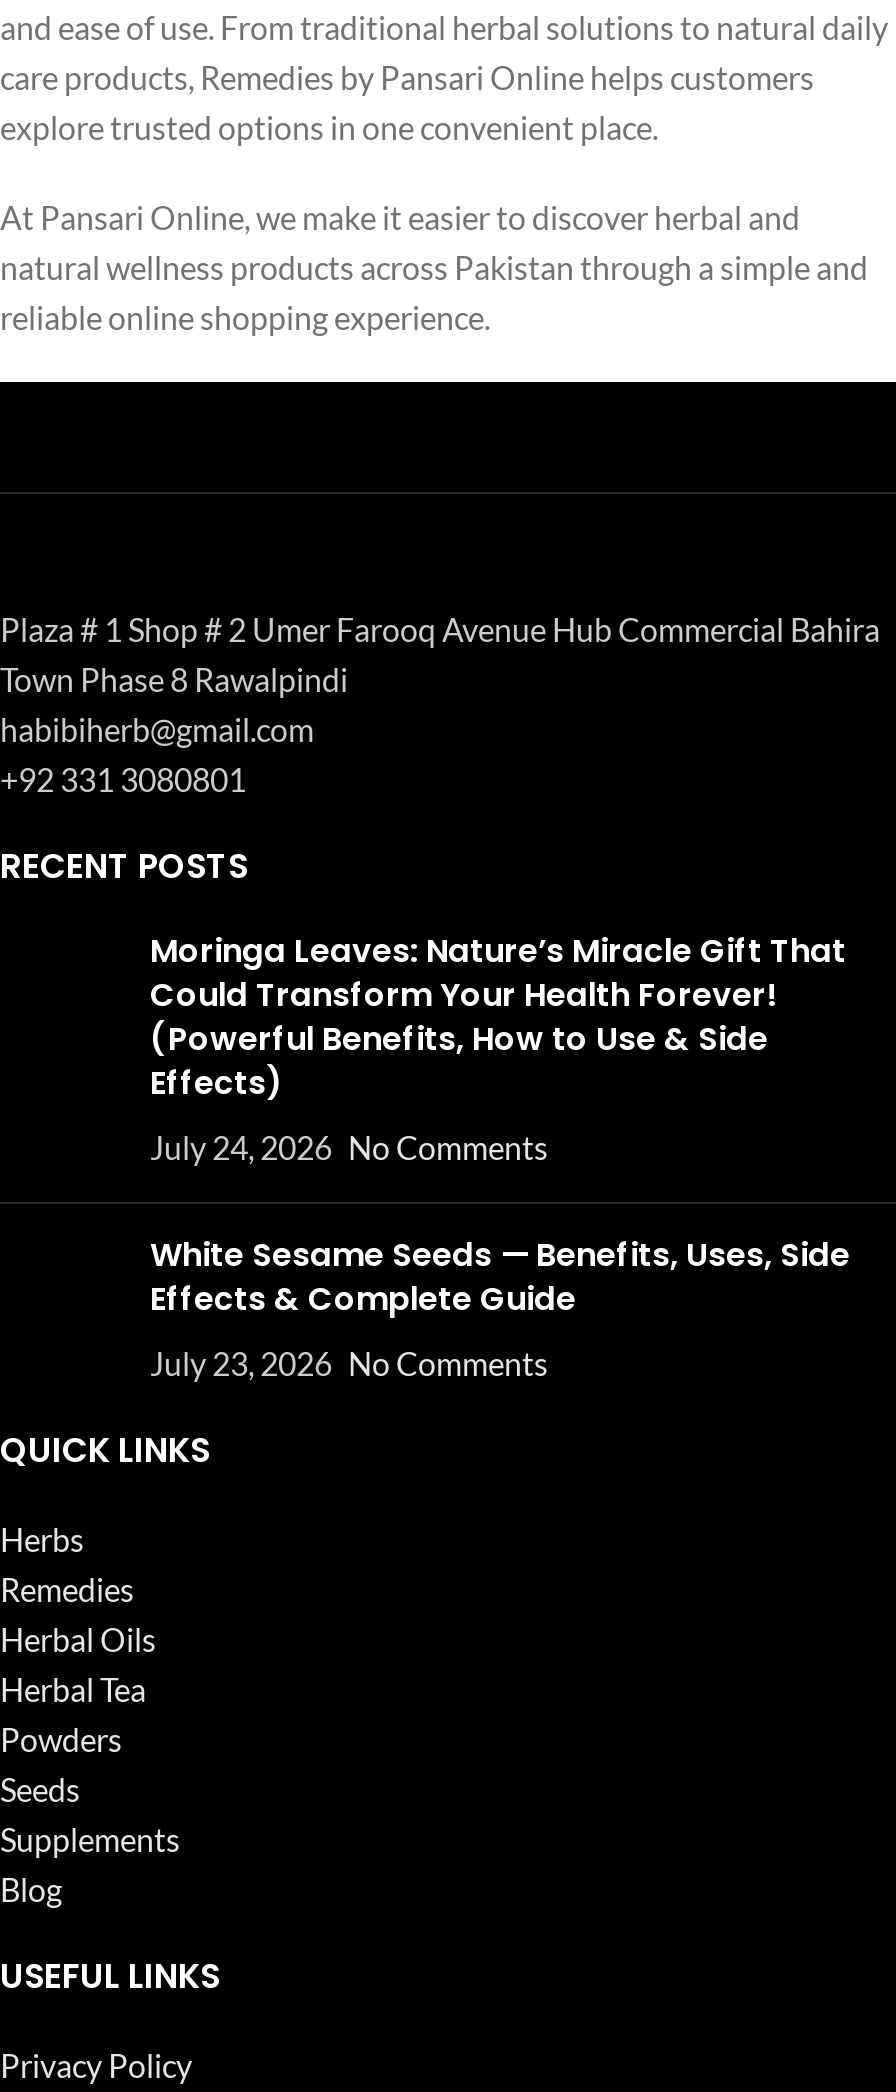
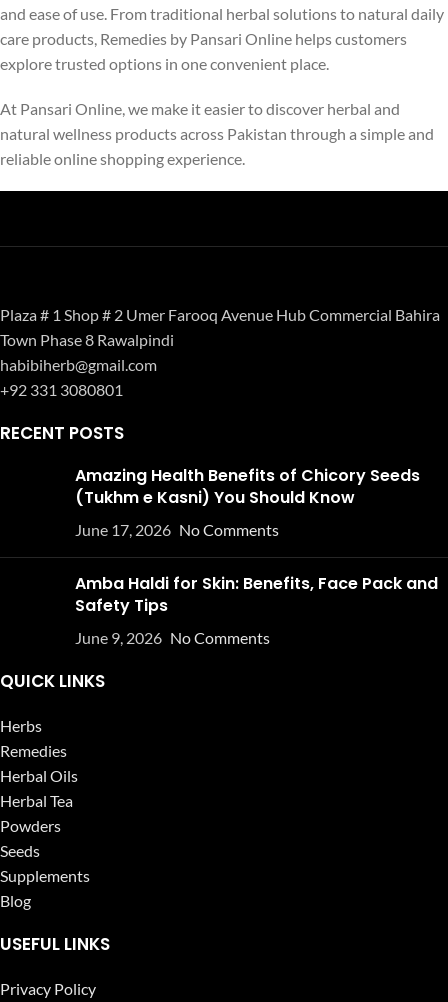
[150,928,846,1106] Moringa Leaves: Nature’s Miracle Gift That | Could Transform Your Health Forever! | (Powerful Benefits, How to Use & Side | Effects) -> [75,464,420,509] Amazing Health Benefits of Chicory Seeds | (Tukhm e Kasni) You Should Know
[150,1128,548,1166] July 24, 2026 No Comments -> [75,520,279,539] June 17, 2026 No Comments
[150,1232,850,1322] White Sesame Seeds — Benefits, Uses, Side | Effects & Complete Guide -> [75,572,438,617] Amba Haldi for Skin: Benefits, Face Pack and | Safety Tips
[150,1344,548,1382] July 23, 2026 No Comments -> [75,628,270,647] June 9, 2026 No Comments

